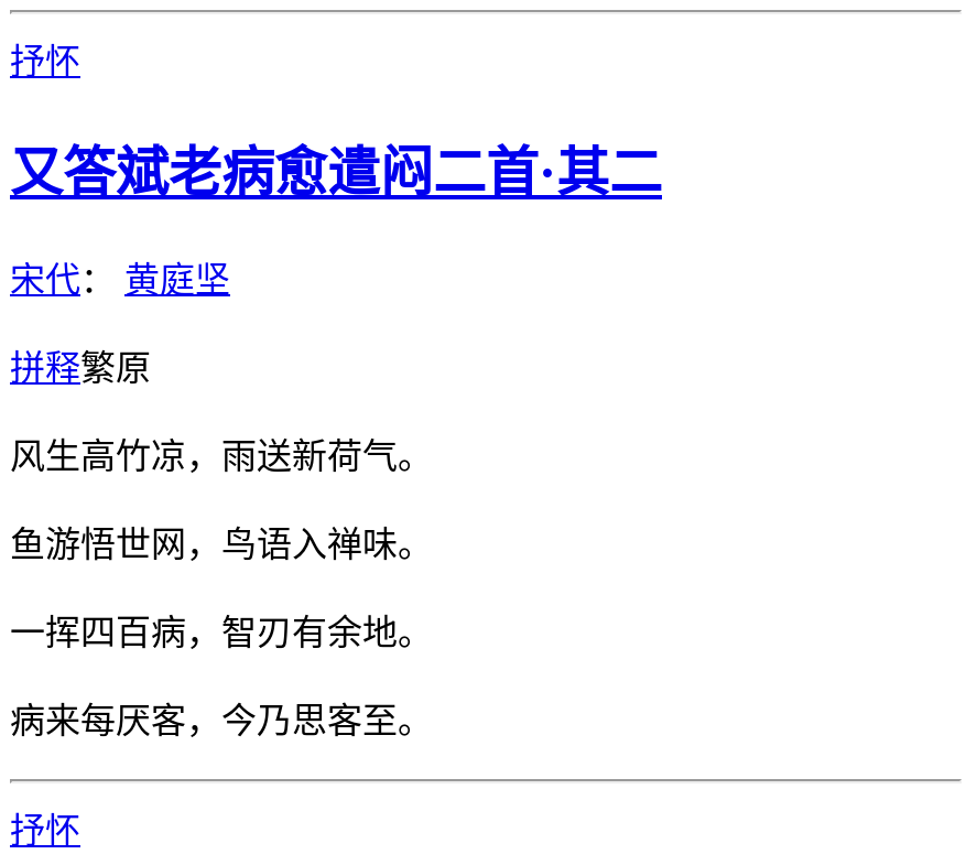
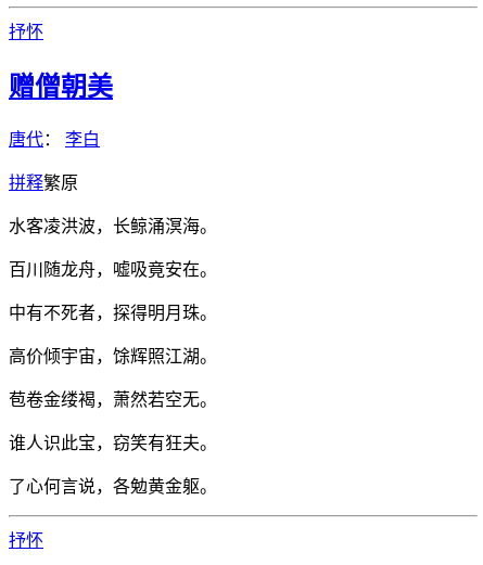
[10,143,662,201] 又答斌老病愈遣闷二首·其二 -> [9,72,113,100] 赠僧朝美
[10,260,230,298] 宋代：黄庭坚 -> [9,130,100,148] 唐代：李白
[10,436,433,738] 风生高竹凉，雨送新荷气。 | 鱼游悟世网，鸟语入禅味。 | 一挥四百病，智刃有余地。 | 病来每厌客，今乃思客至。 -> [9,216,217,495] 水客凌洪波，长鲸涌溟海。 | 百川随龙舟，嘘吸竟安在。 | 中有不死者，探得明月珠。 | 高价倾宇宙，馀辉照江湖。 | 苞卷金缕褐，萧然若空无。 | 谁人识此宝，窃笑有狂夫。 | 了心何言说，各勉黄金躯。

